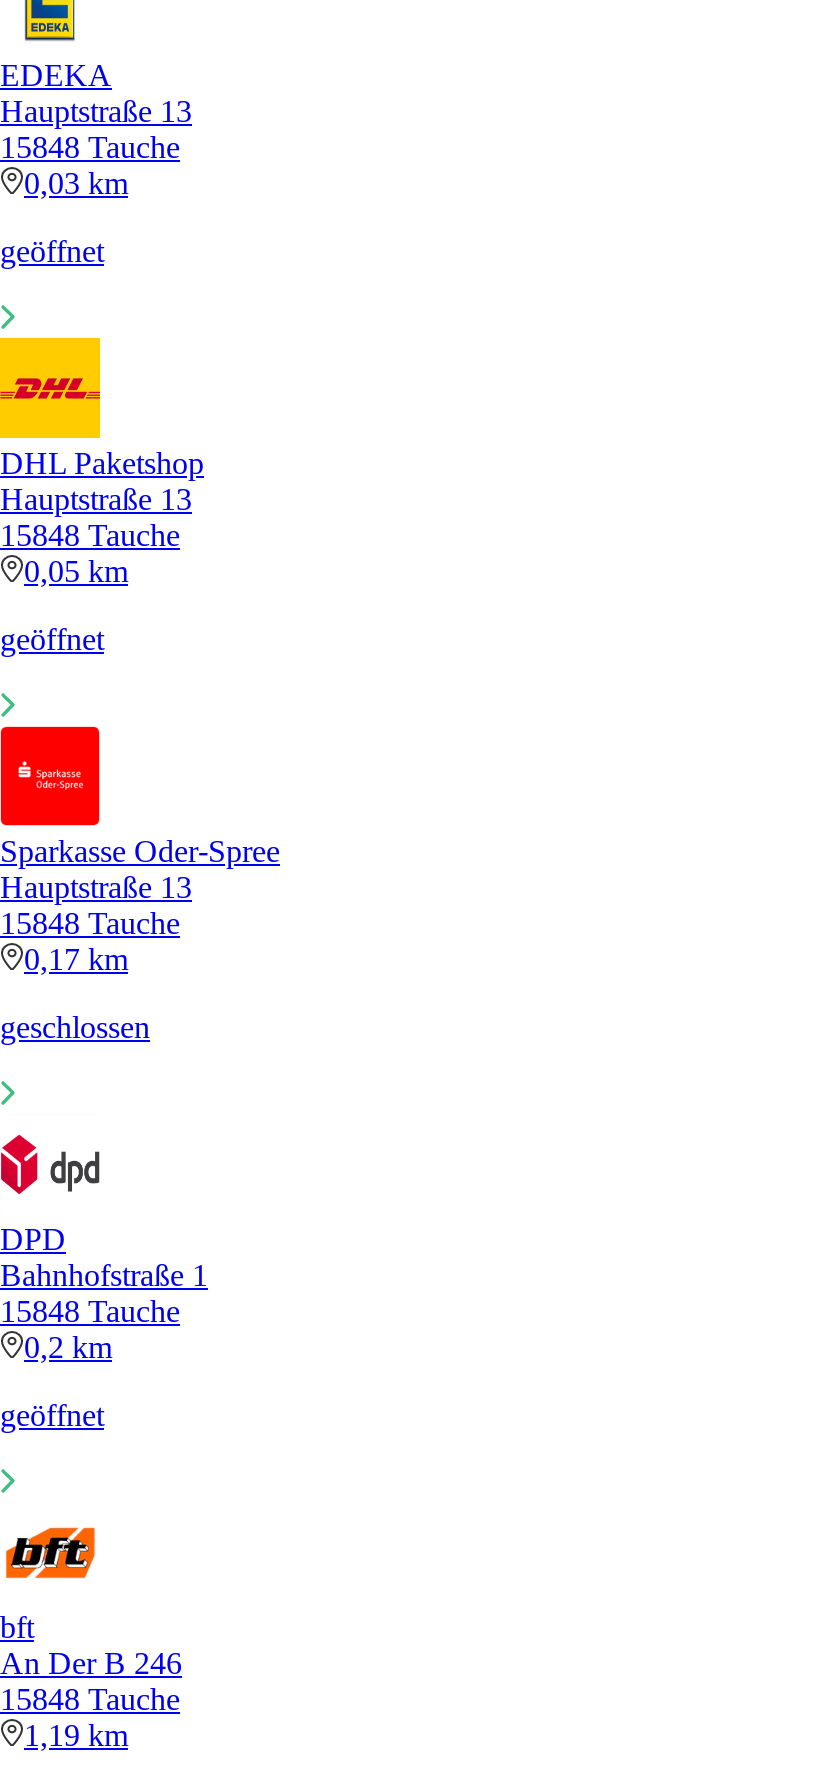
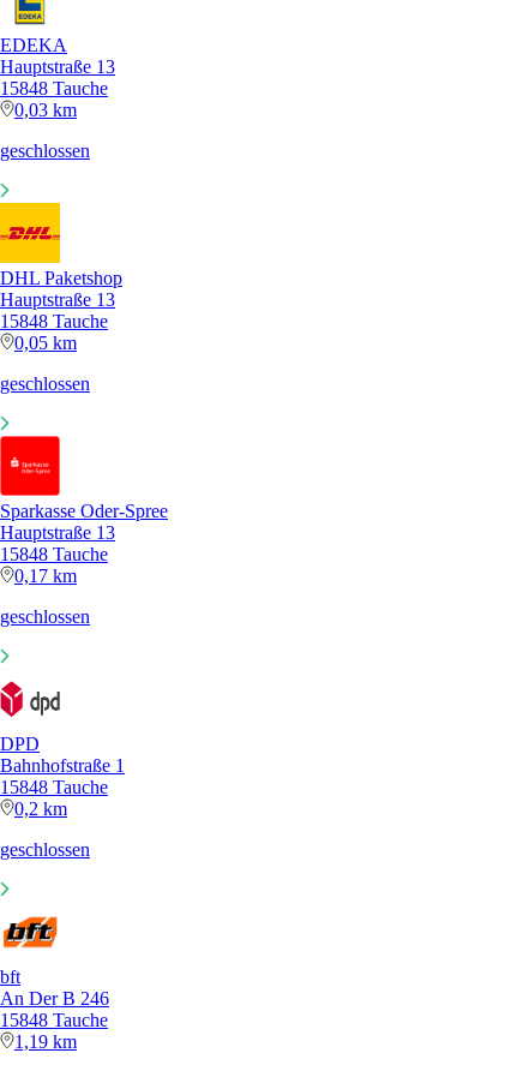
[0,234,104,268] geöffnet -> [0,140,90,161] geschlossen
[0,622,104,656] geöffnet -> [0,373,90,394] geschlossen
[0,1398,104,1432] geöffnet -> [0,839,90,860] geschlossen

